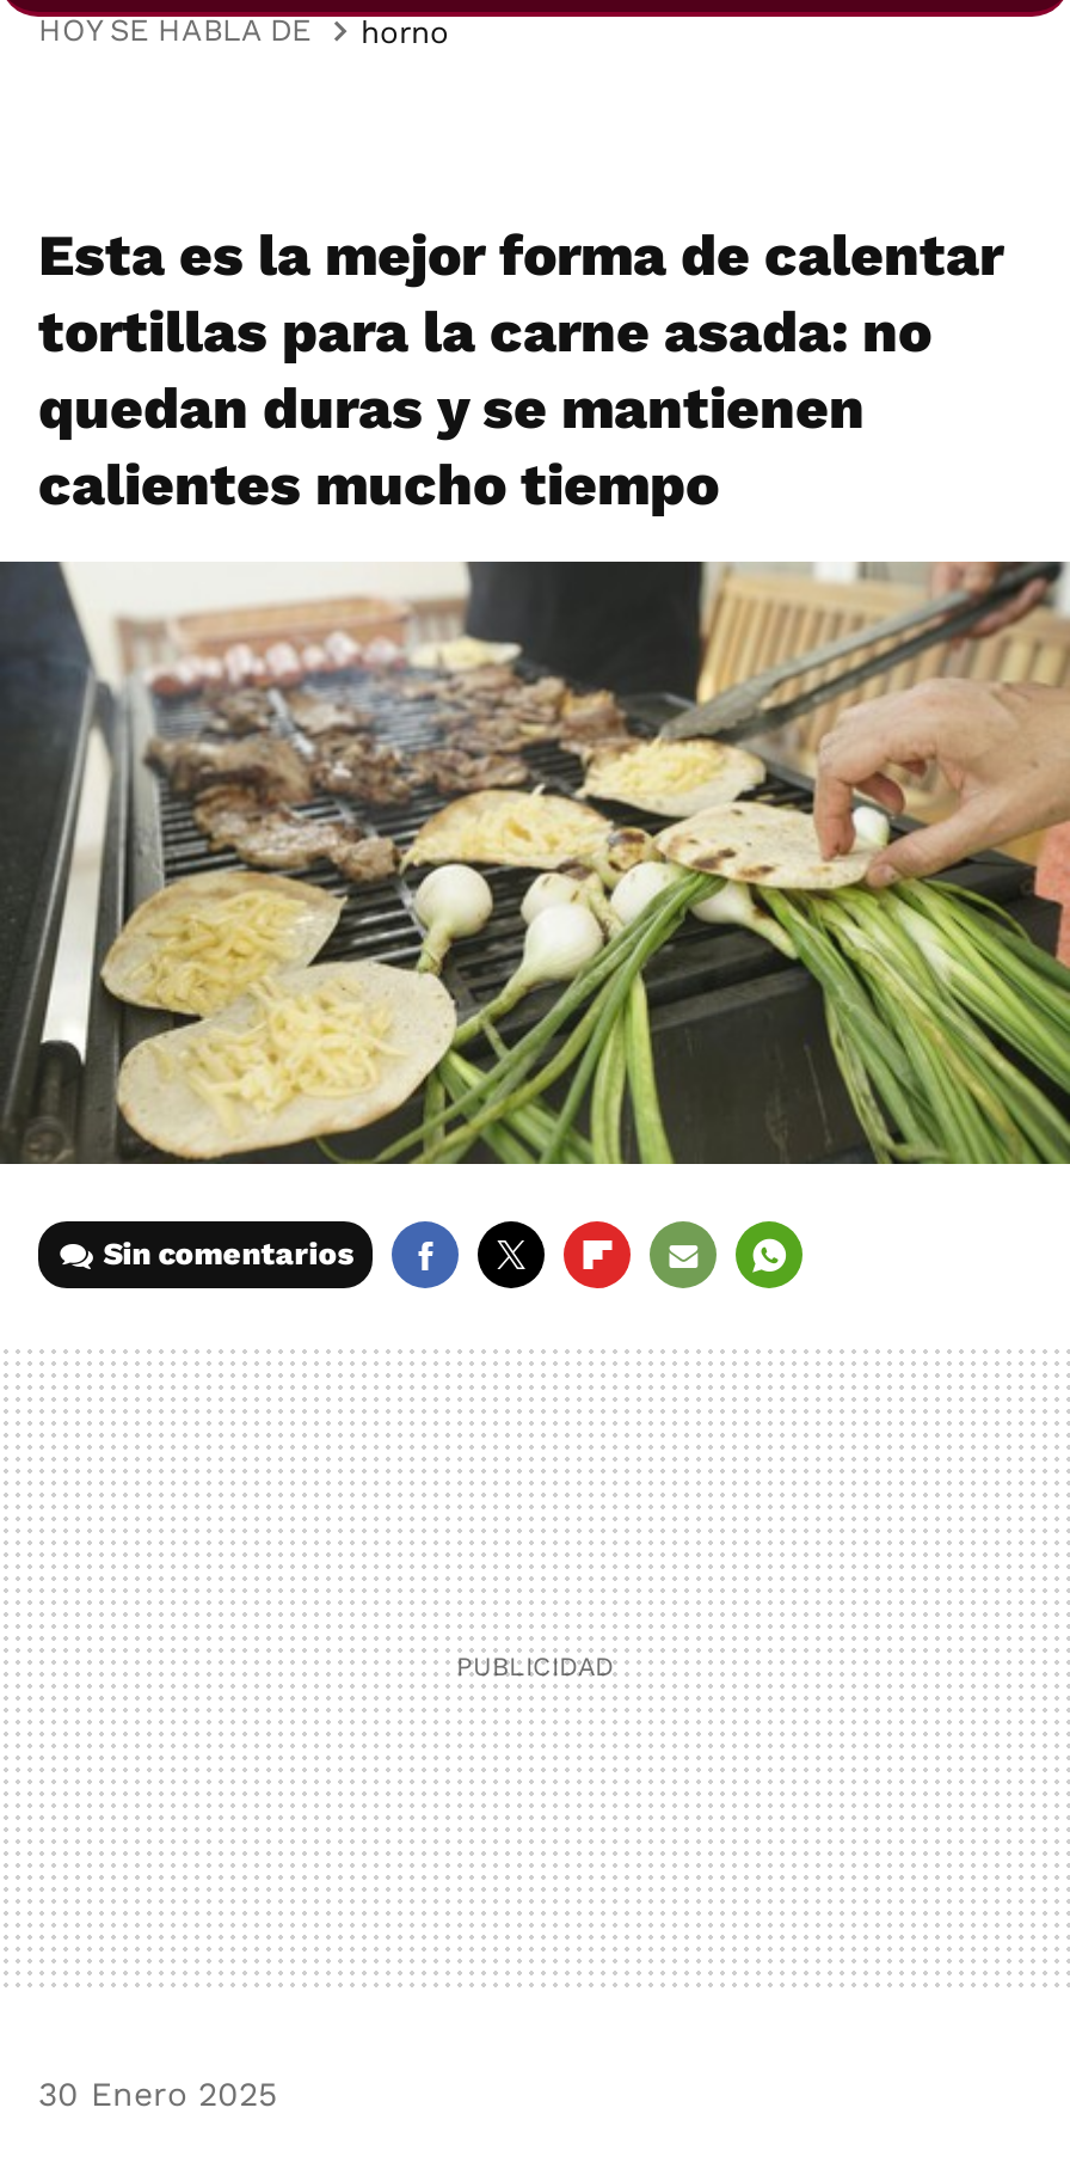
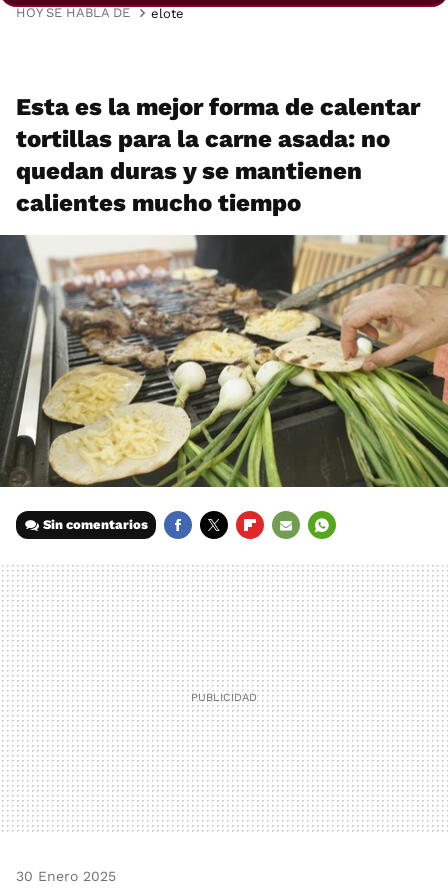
[361,13,449,49] horno -> [151,5,184,20] elote

